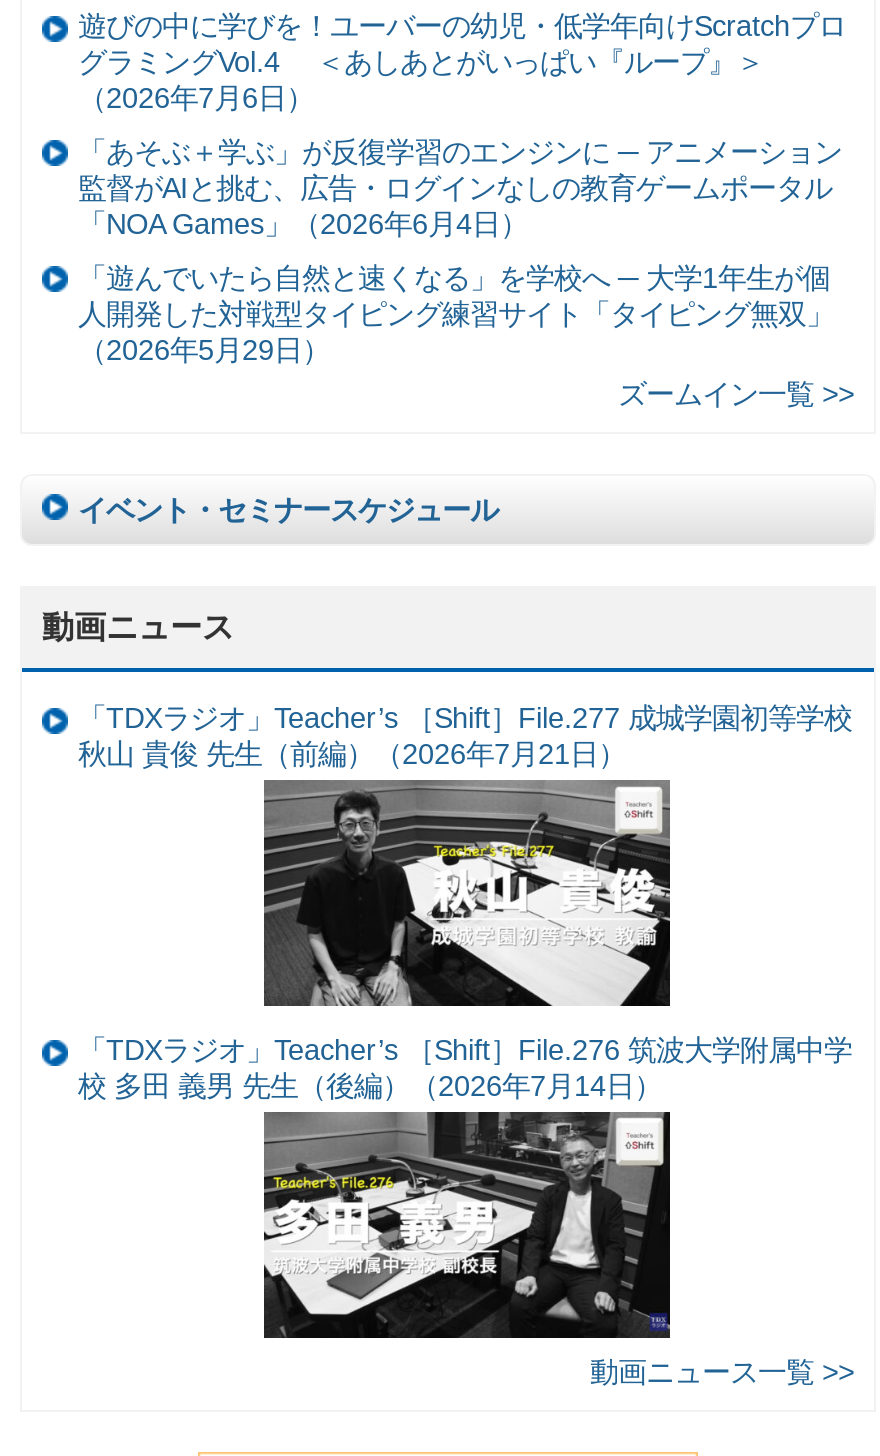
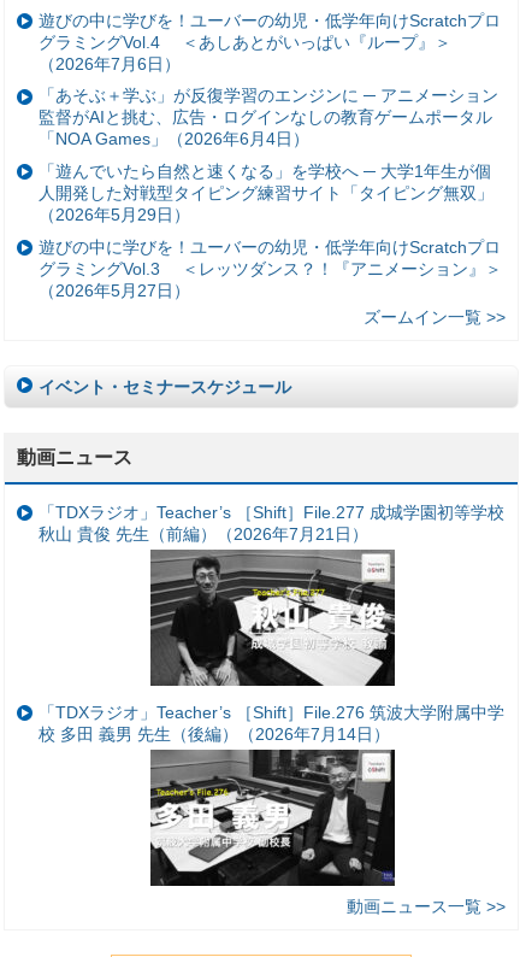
none -> [39,237,502,300] 遊びの中に学びを！ユーバーの幼児・低学年向けScratchプロ | グラミングVol.3 ＜レッツダンス？！『アニメーション』＞ | （2026年5月27日）

